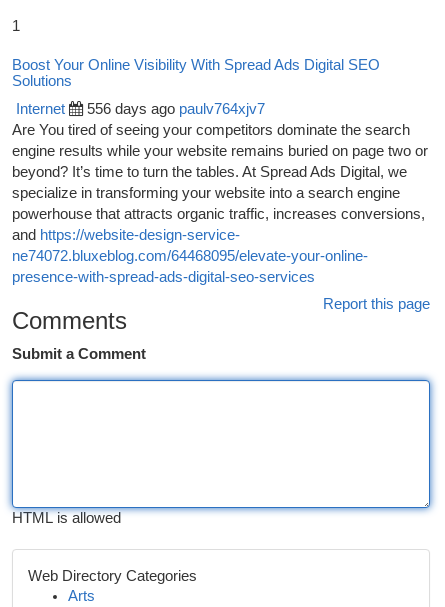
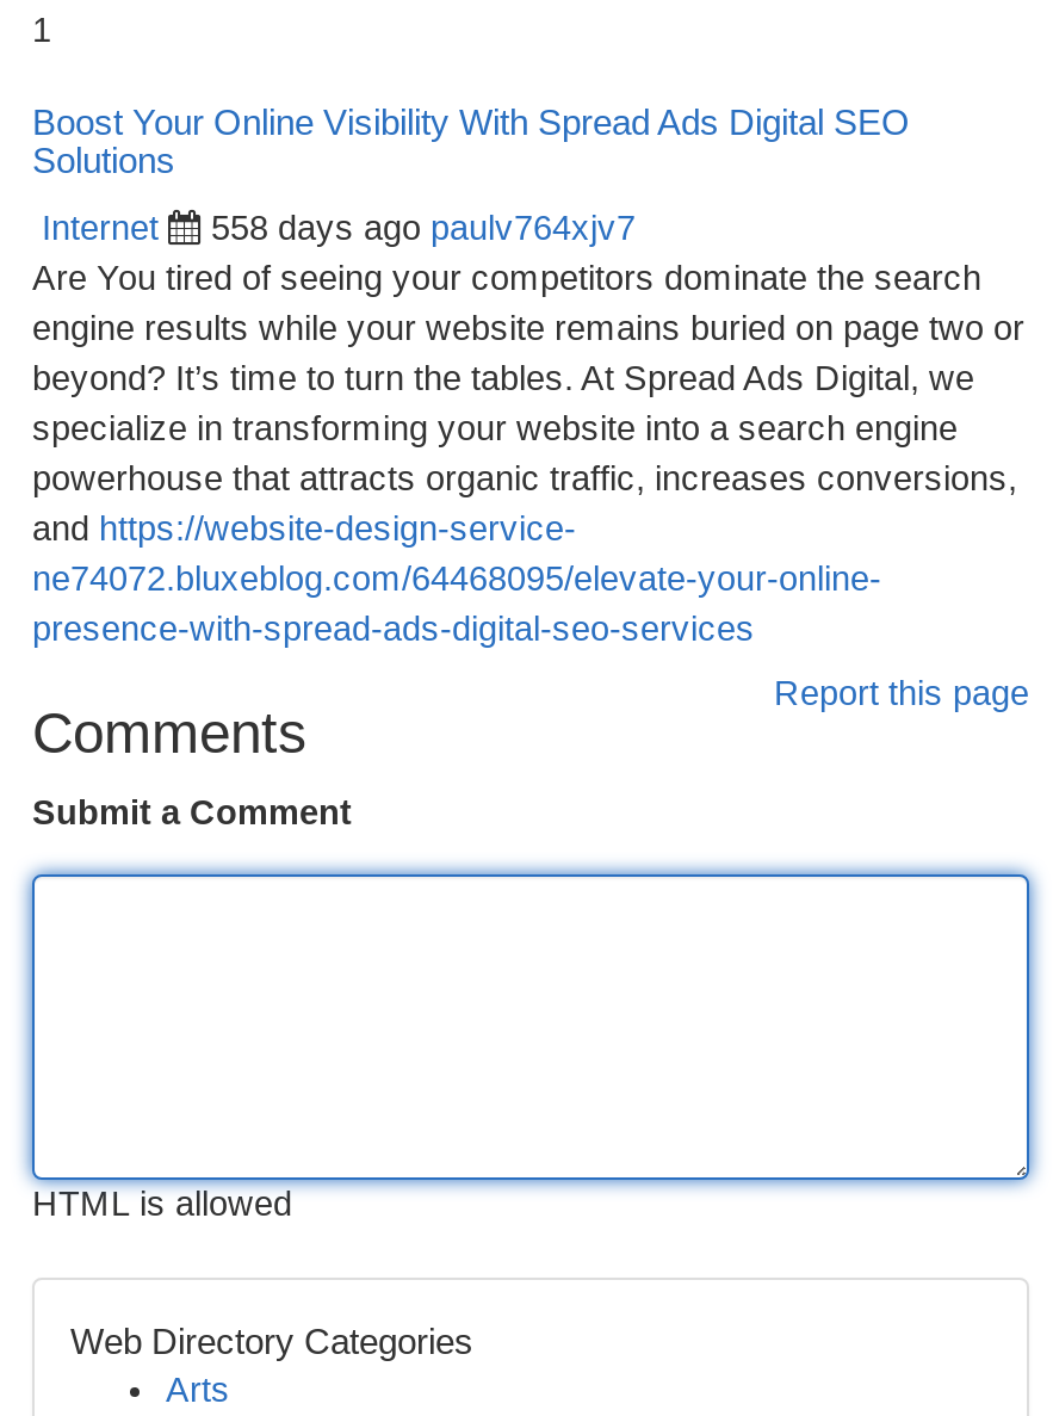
[87,101,265,117] 556 days ago paulv764xjv7 -> [211,209,636,247] 558 days ago paulv764xjv7

